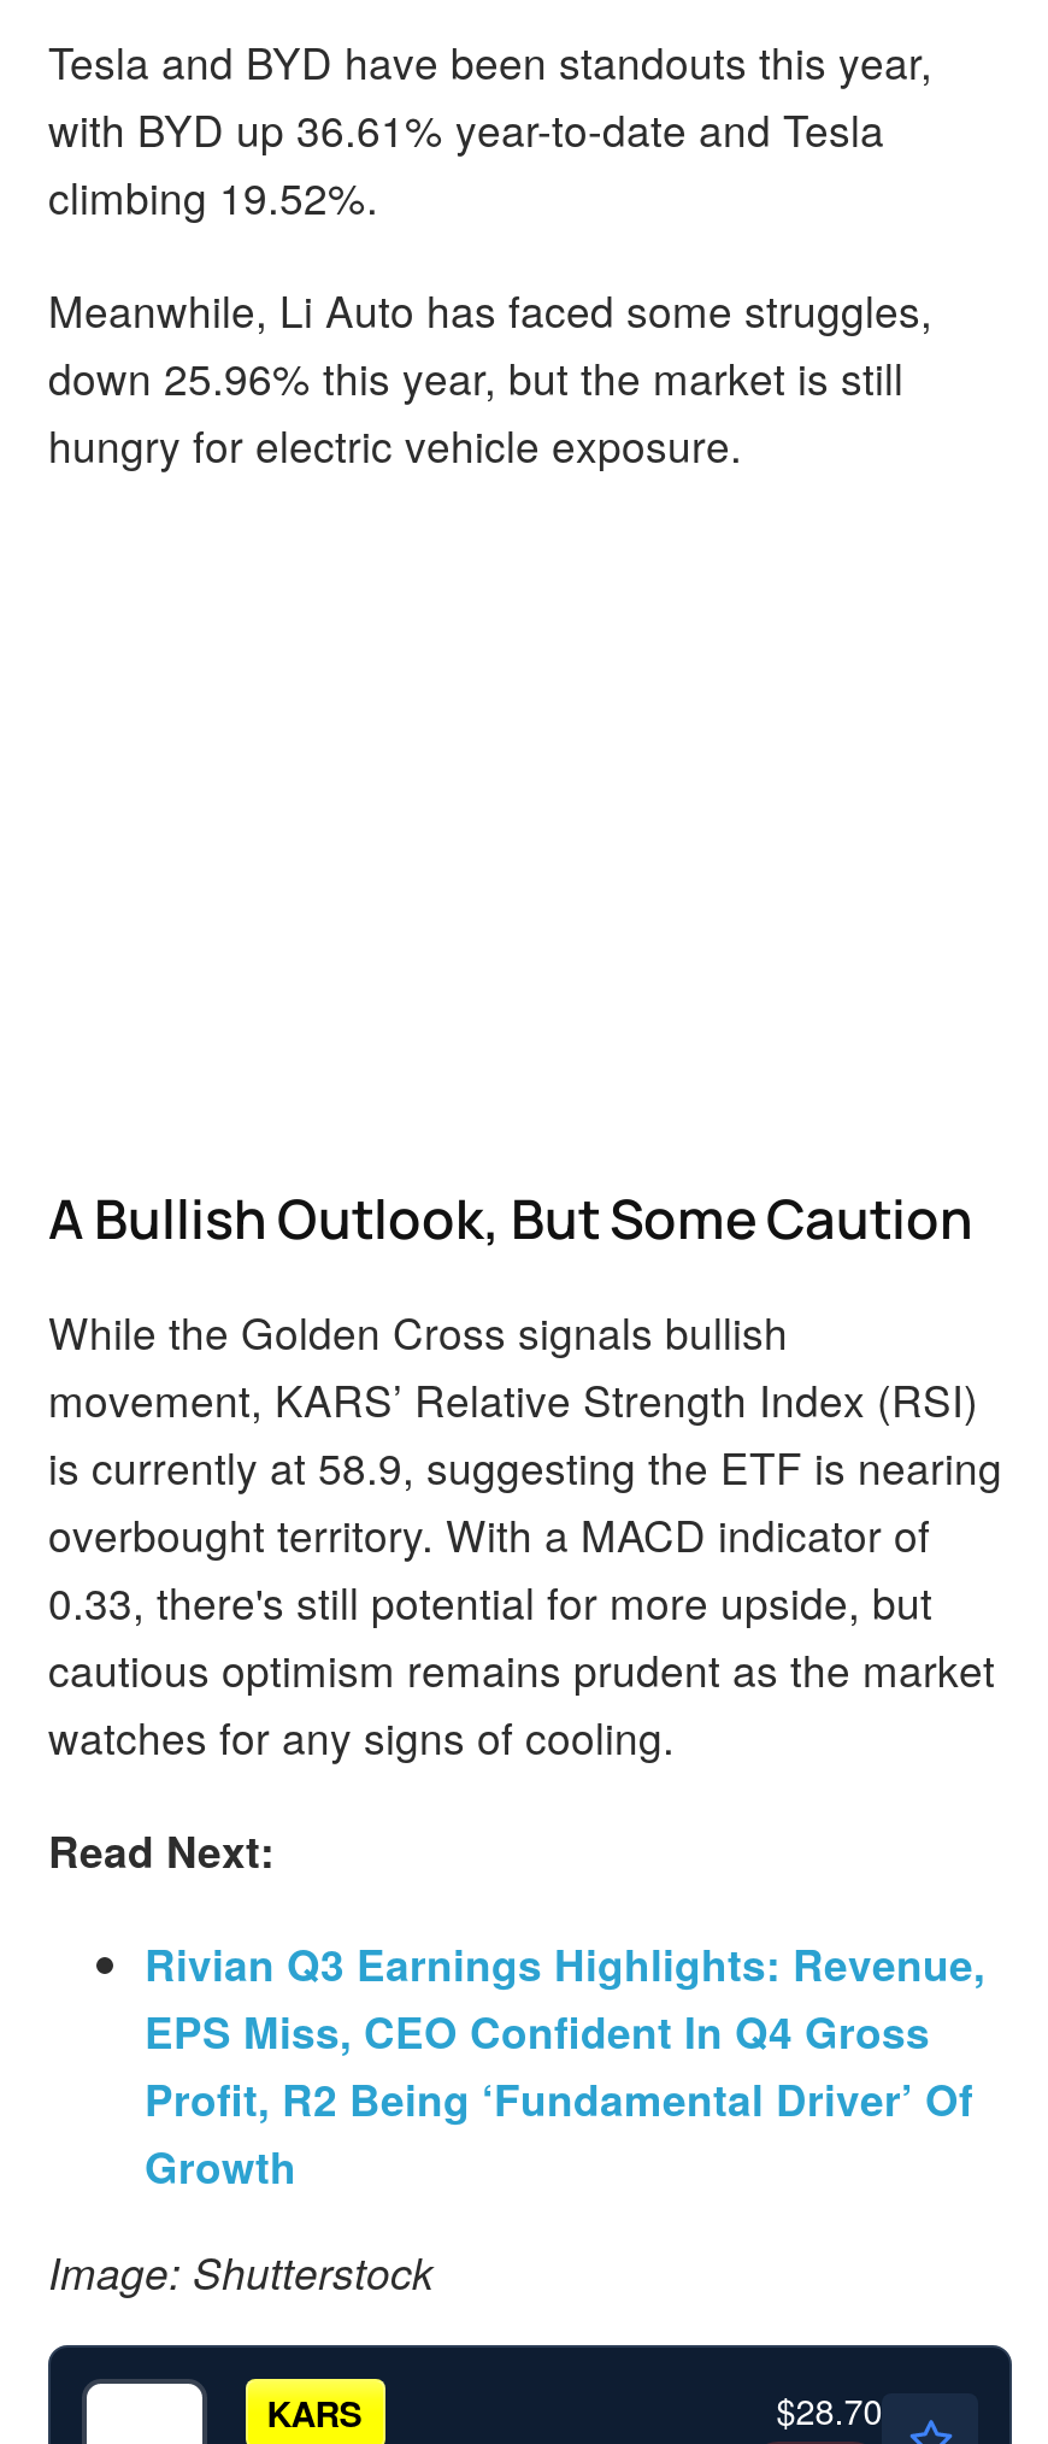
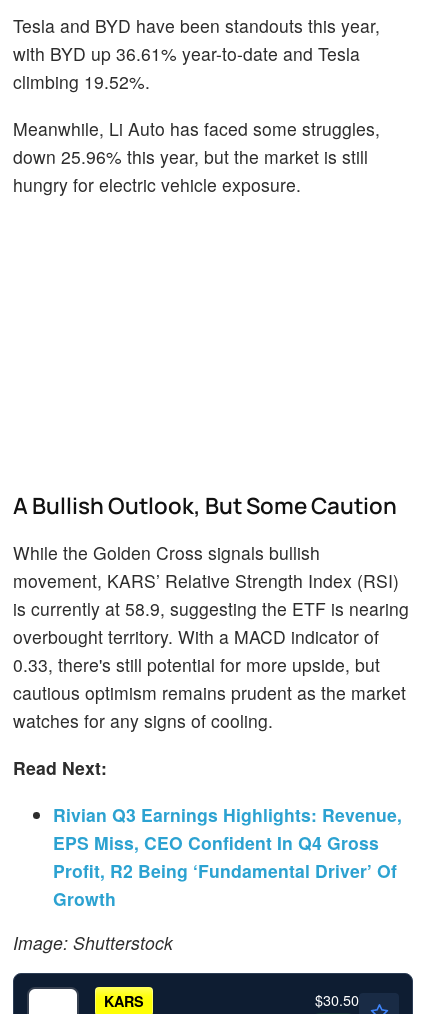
[776,2384,882,2435] $28.70 -> [315,989,359,1010] $30.50

